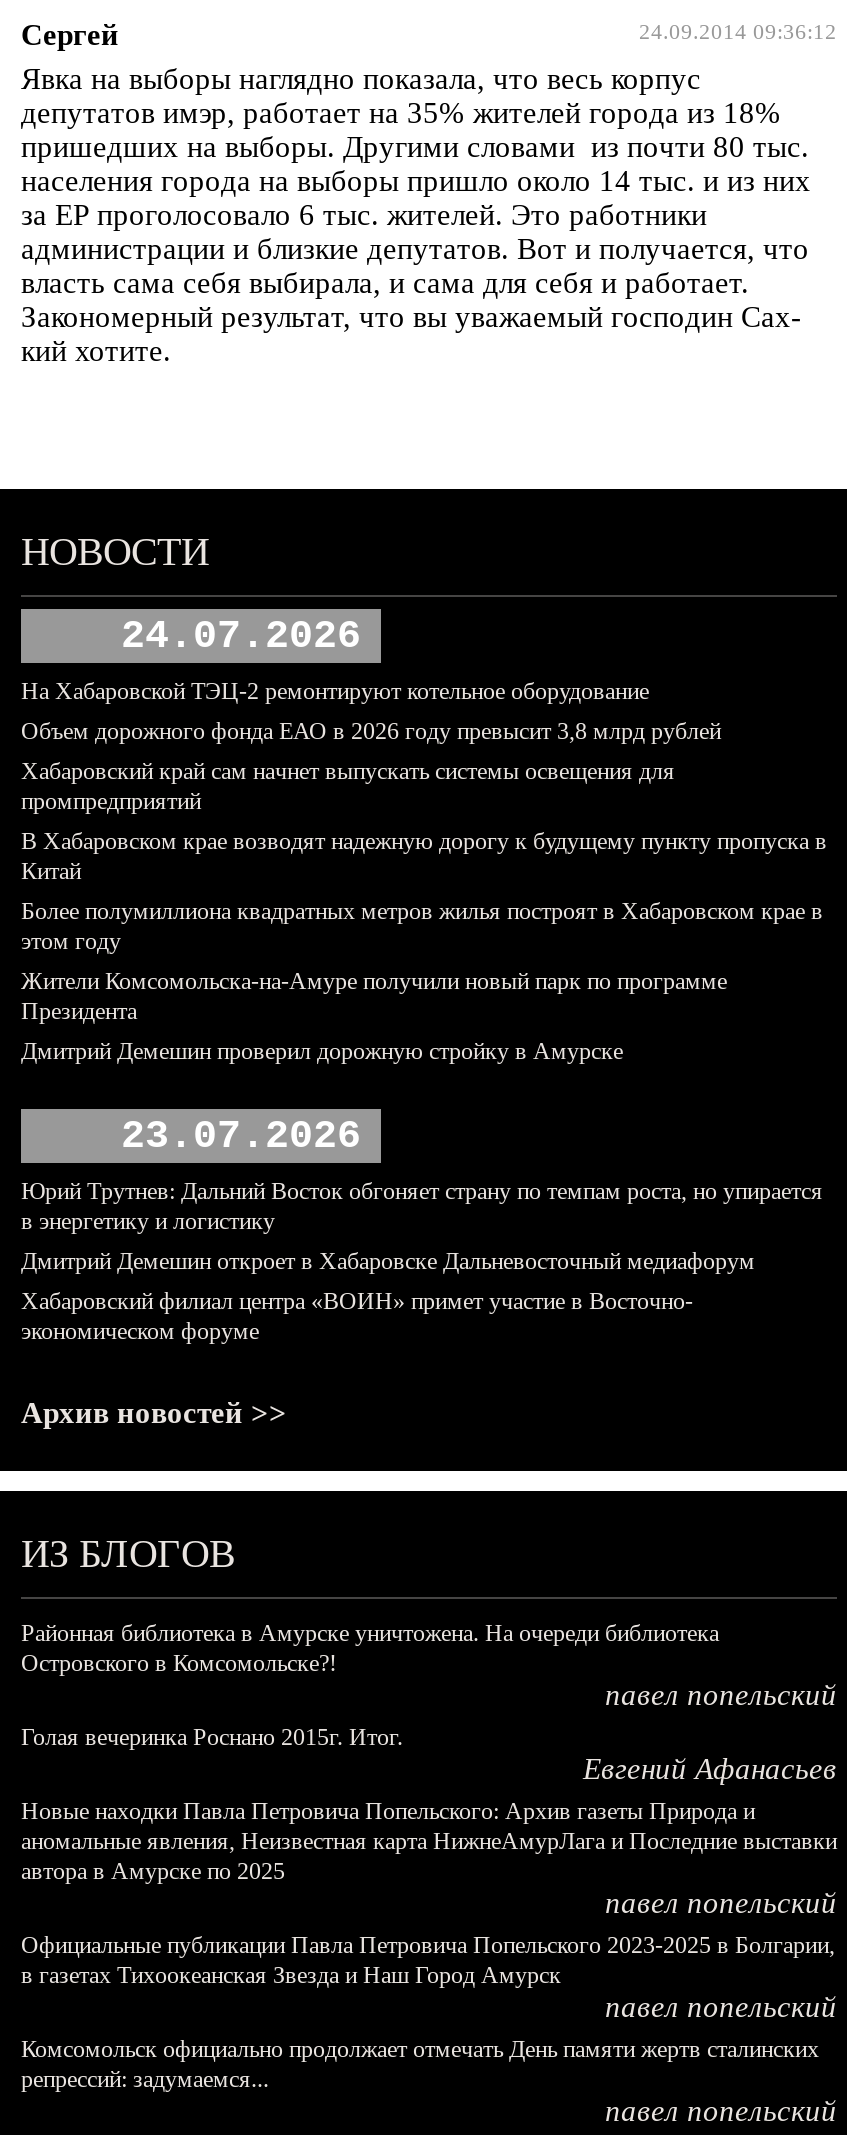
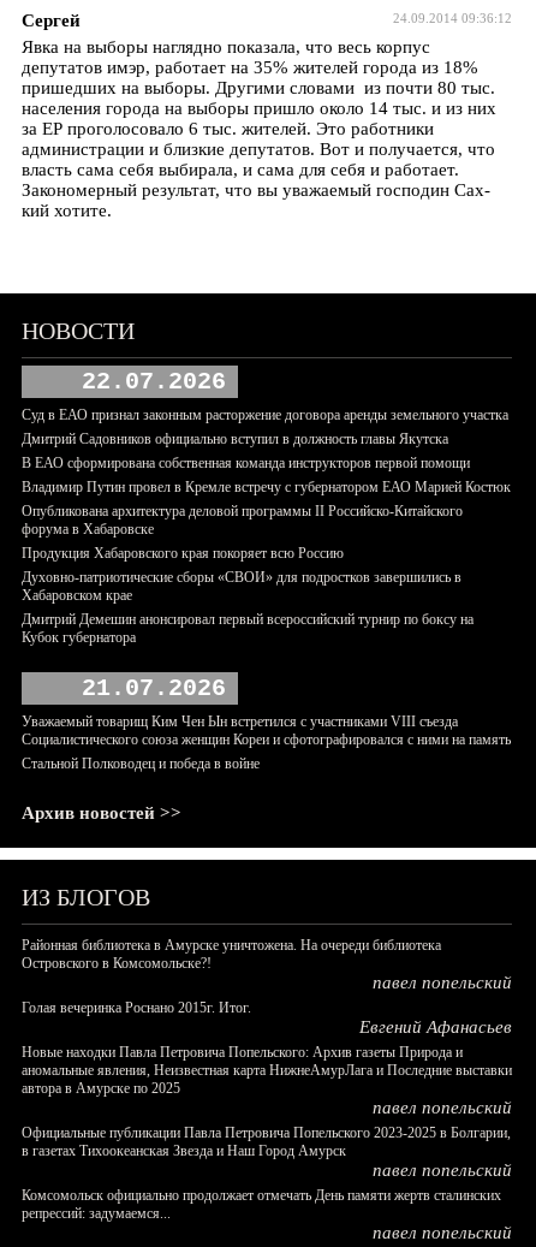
[21,613,827,1065] 24.07.2026 | На Хабаровской ТЭЦ-2 ремонтируют котельное оборудование | Объем дорожного фонда ЕАО в 2026 году превысит 3,8 млрд рублей | Хабаровский край сам начнет выпускать системы освещения для | промпредприятий | В Хабаровском крае возводят надежную дорогу к будущему пункту пропуска в | Китай | Более полумиллиона квадратных метров жилья построят в Хабаровском крае в | этом году | Жители Комсомольска-на-Амуре получили новый парк по программе | Президента | Дмитрий Демешин проверил дорожную стройку в Амурске -> [22,368,511,646] 22.07.2026 | Суд в ЕАО признал законным расторжение договора аренды земельного участка | Дмитрий Садовников официально вступил в должность главы Якутска | В ЕАО сформирована собственная команда инструкторов первой помощи | Владимир Путин провел в Кремле встречу с губернатором ЕАО Марией Костюк | Опубликована архитектура деловой программы II Российско-Китайского | форума в Хабаровске | Продукция Хабаровского края покоряет всю Россию | Духовно-патриотические сборы «СВОИ» для подростков завершились в | Хабаровском крае | Дмитрий Демешин анонсировал первый всероссийский турнир по боксу на | Кубок губернатора
[21,1113,823,1345] 23.07.2026 | Юрий Трутнев: Дальний Восток обгоняет страну по темпам роста, но упирается | в энергетику и логистику | Дмитрий Демешин откроет в Хабаровске Дальневосточный медиафорум | Хабаровский филиал центра «ВОИН» примет участие в Восточно- | экономическом форуме -> [22,675,511,772] 21.07.2026 | Уважаемый товарищ Ким Чен Ын встретился с участниками VIII съезда | Социалистического союза женщин Кореи и сфотографировался с ними на память | Стальной Полководец и победа в войне

